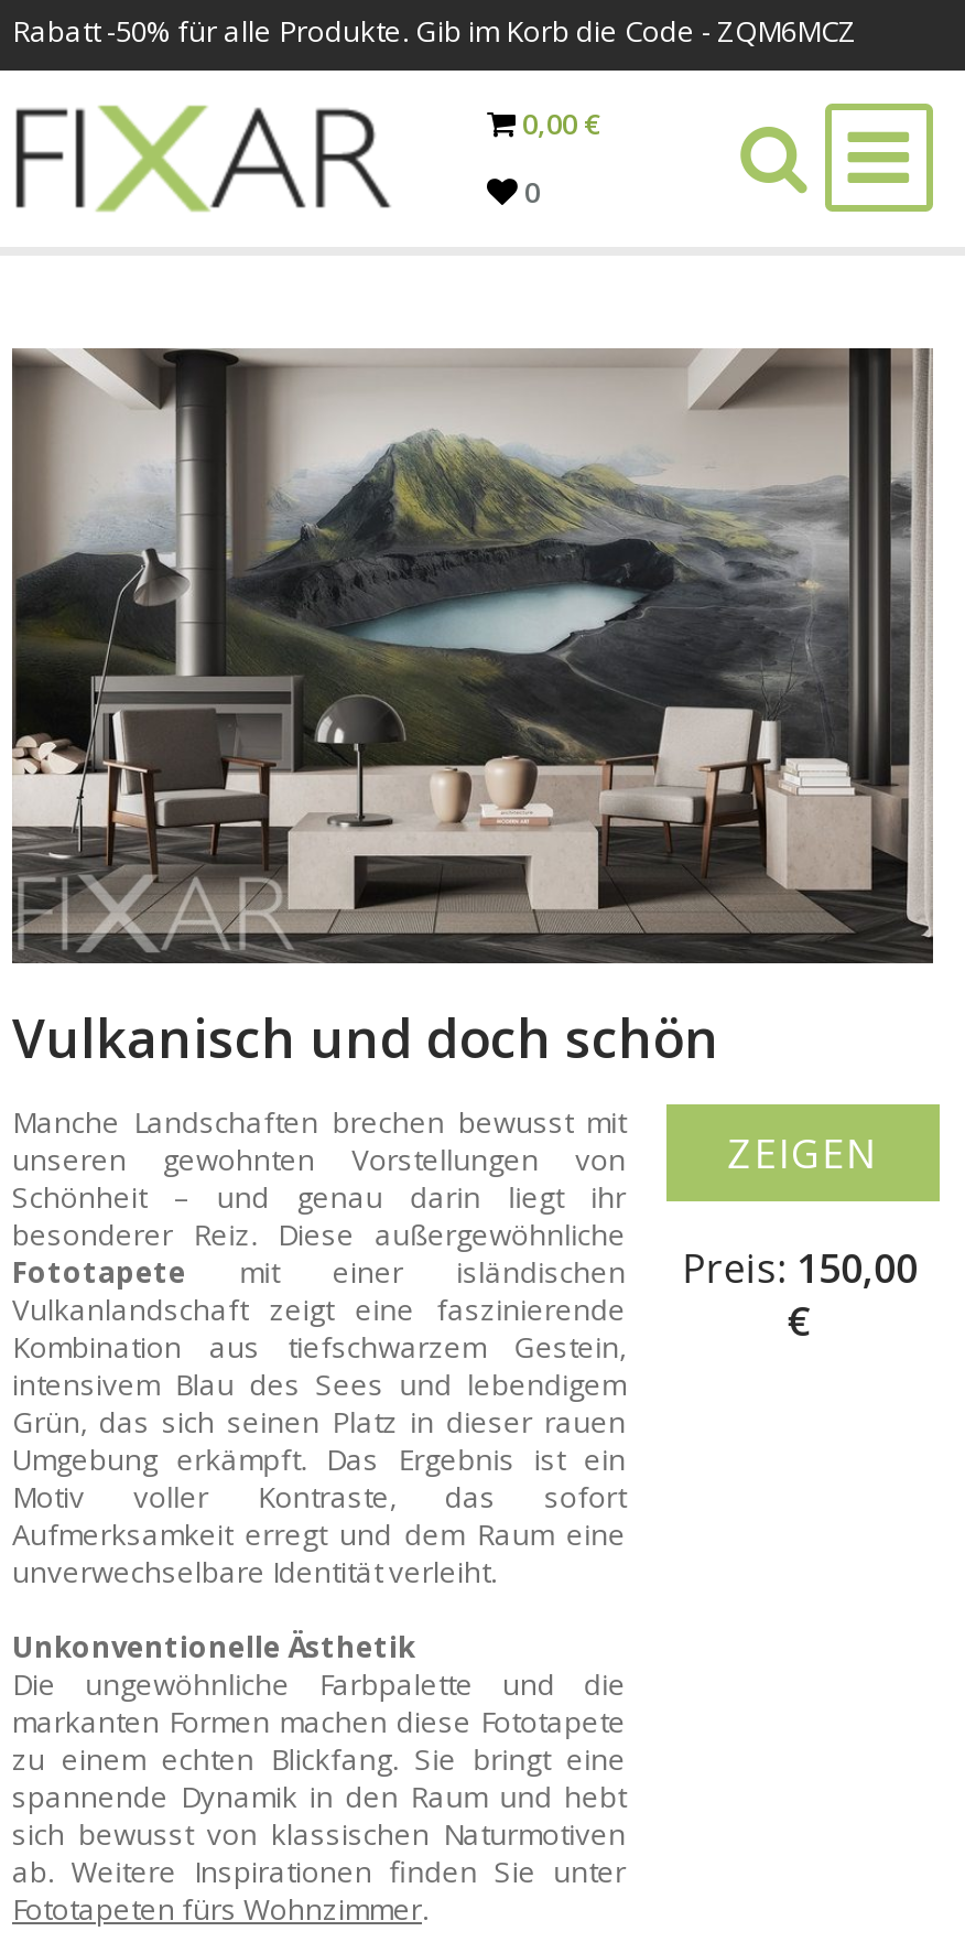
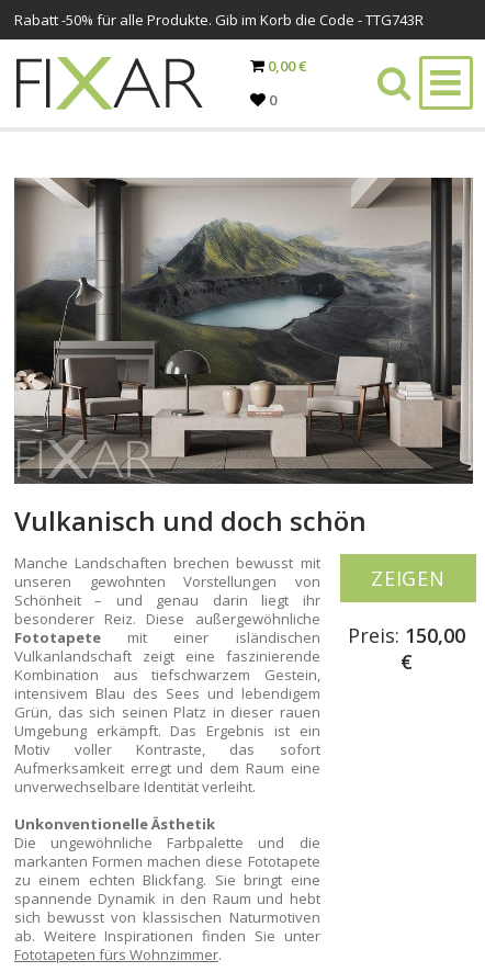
[12,11,856,51] Rabatt -50% für alle Produkte. Gib im Korb die Code - ZQM6MCZ -> [14,10,424,30] Rabatt -50% für alle Produkte. Gib im Korb die Code - TTG743R

